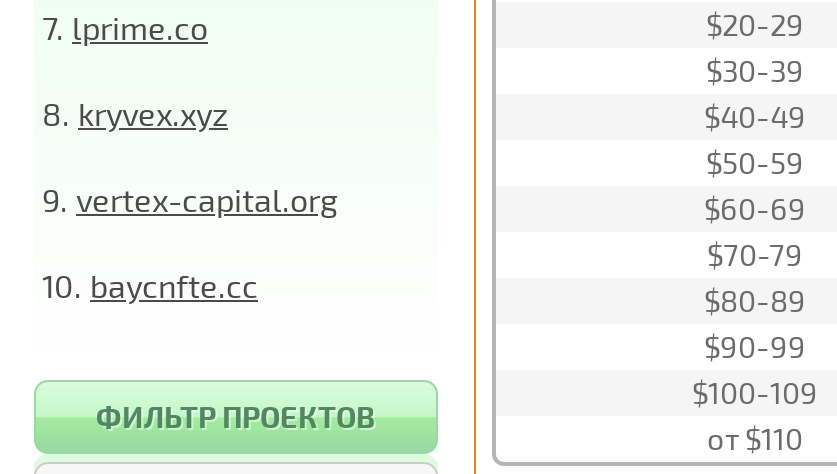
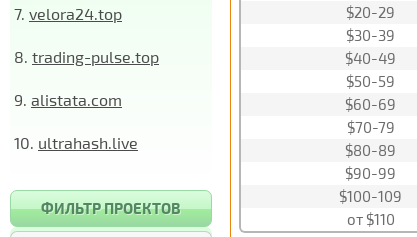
[42,8,208,46] 7. lprime.co -> [14,4,122,23] 7. velora24.top
[42,94,228,132] 8. kryvex.xyz -> [14,47,159,66] 8. trading-pulse.top
[42,180,338,218] 9. vertex-capital.org -> [14,90,122,109] 9. alistata.com
[42,266,258,304] 10. baycnfte.cc -> [14,133,138,152] 10. ultrahash.live

